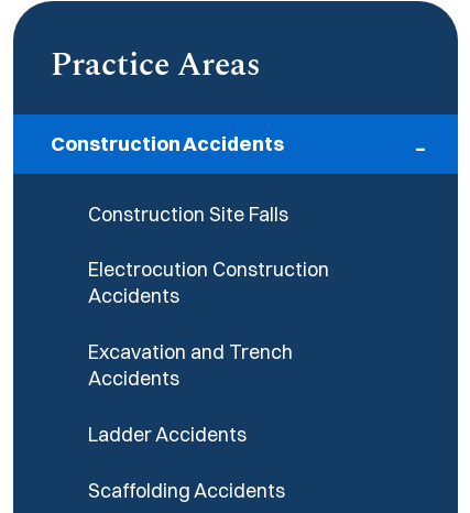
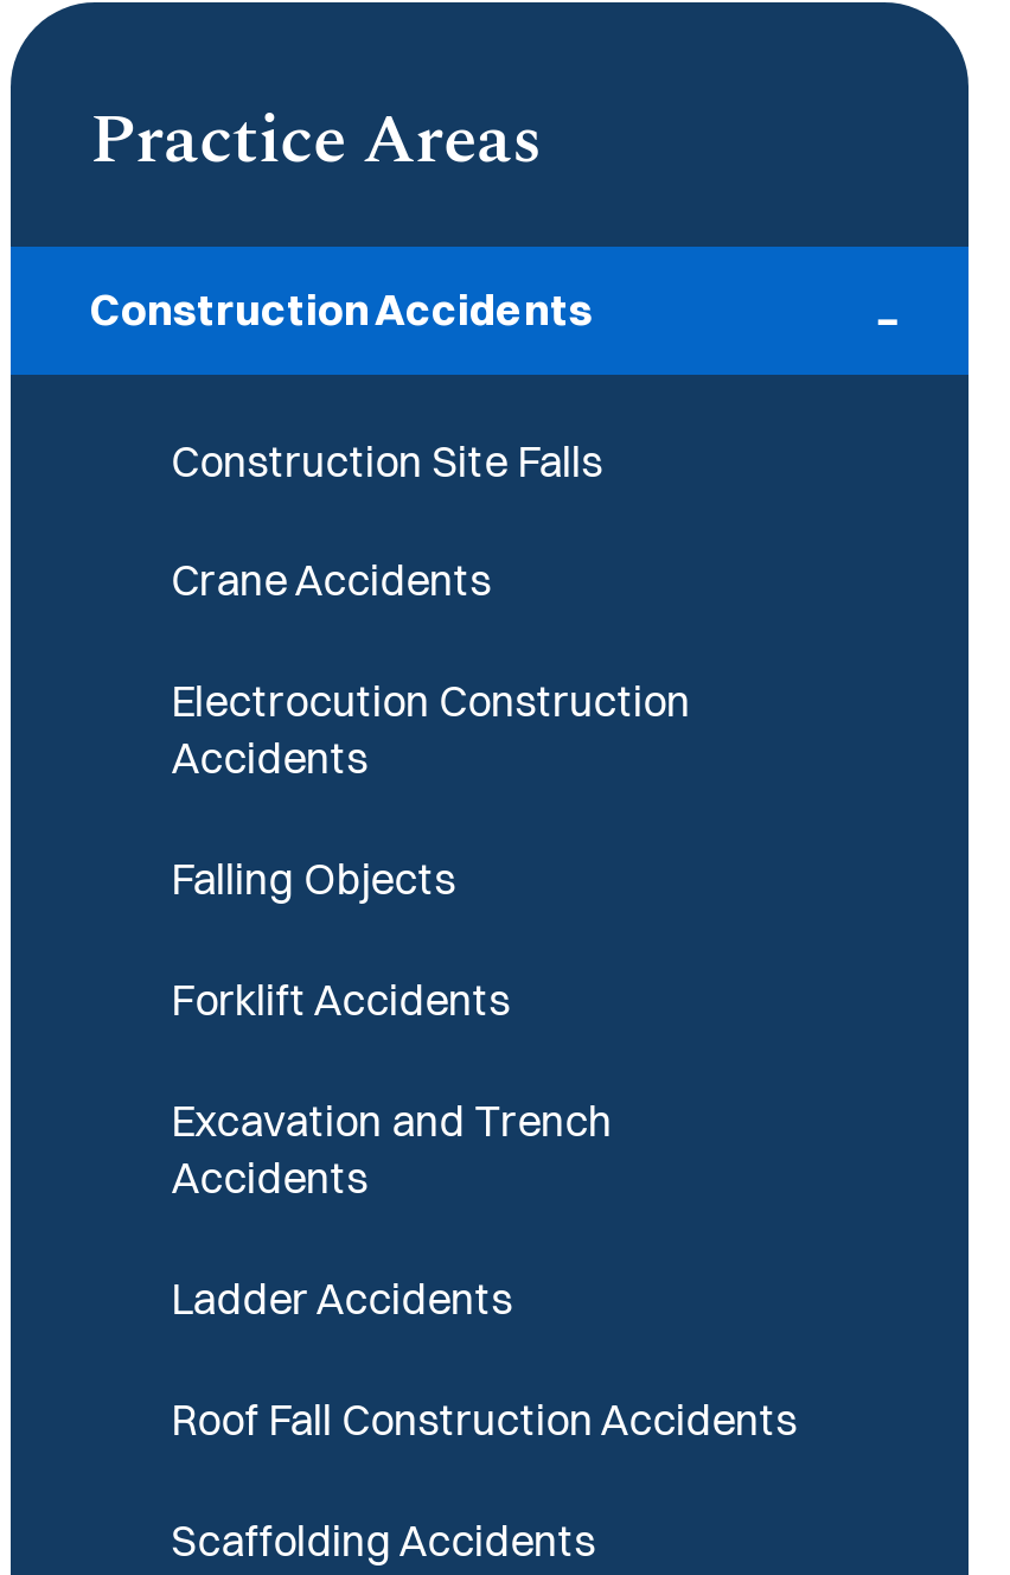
none -> [171,554,491,606] Crane Accidents
none -> [171,852,510,1025] Falling Objects | Forklift Accidents
none -> [171,1392,797,1444] Roof Fall Construction Accidents

